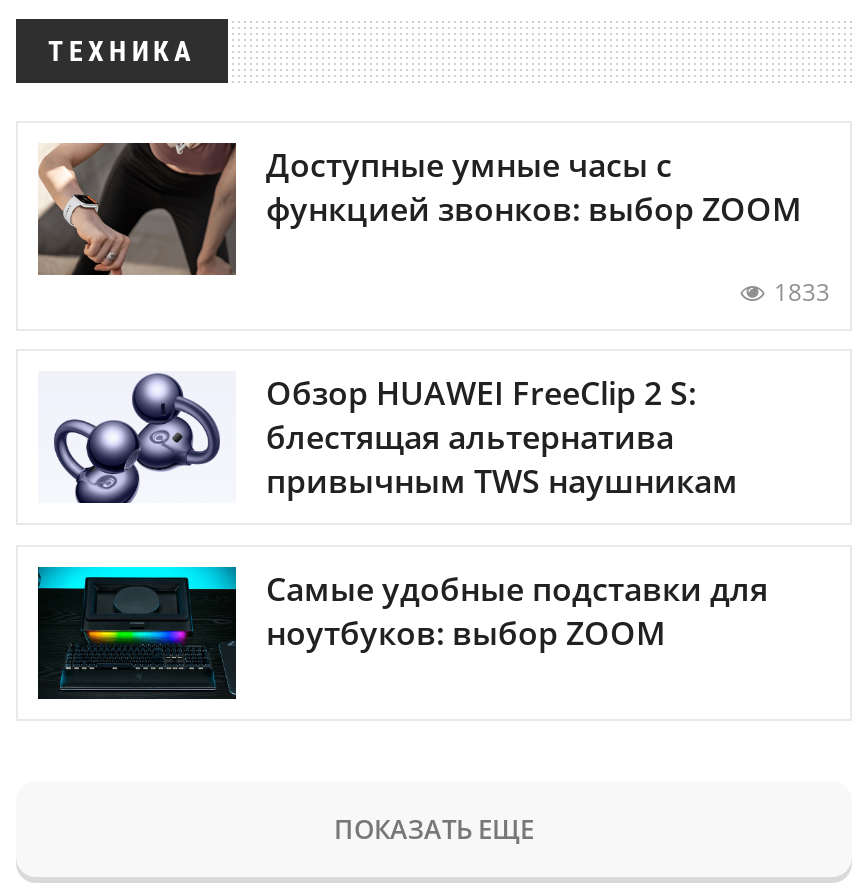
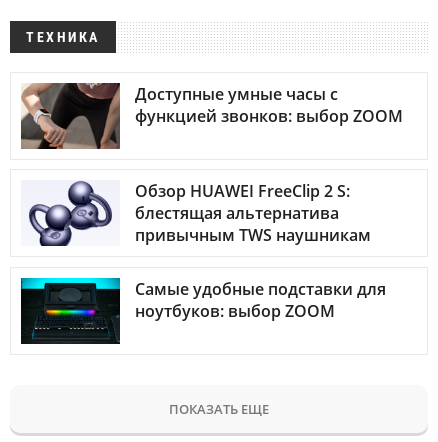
[774,275,830,309] 1833 -> none

